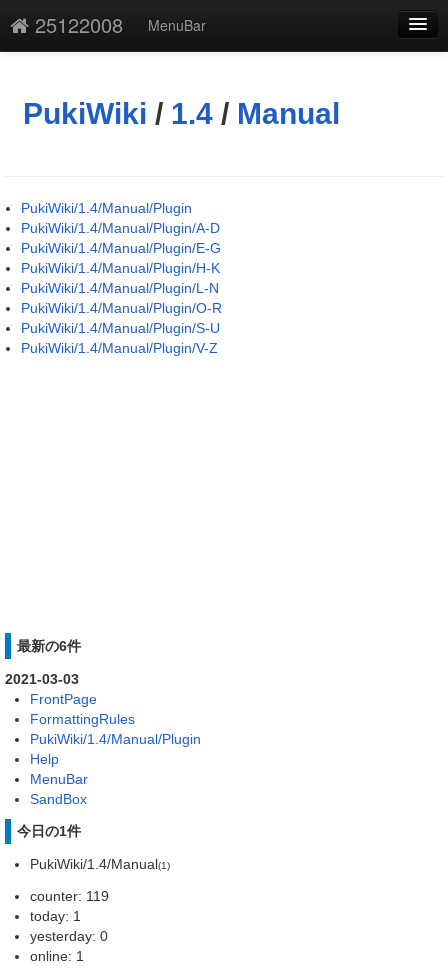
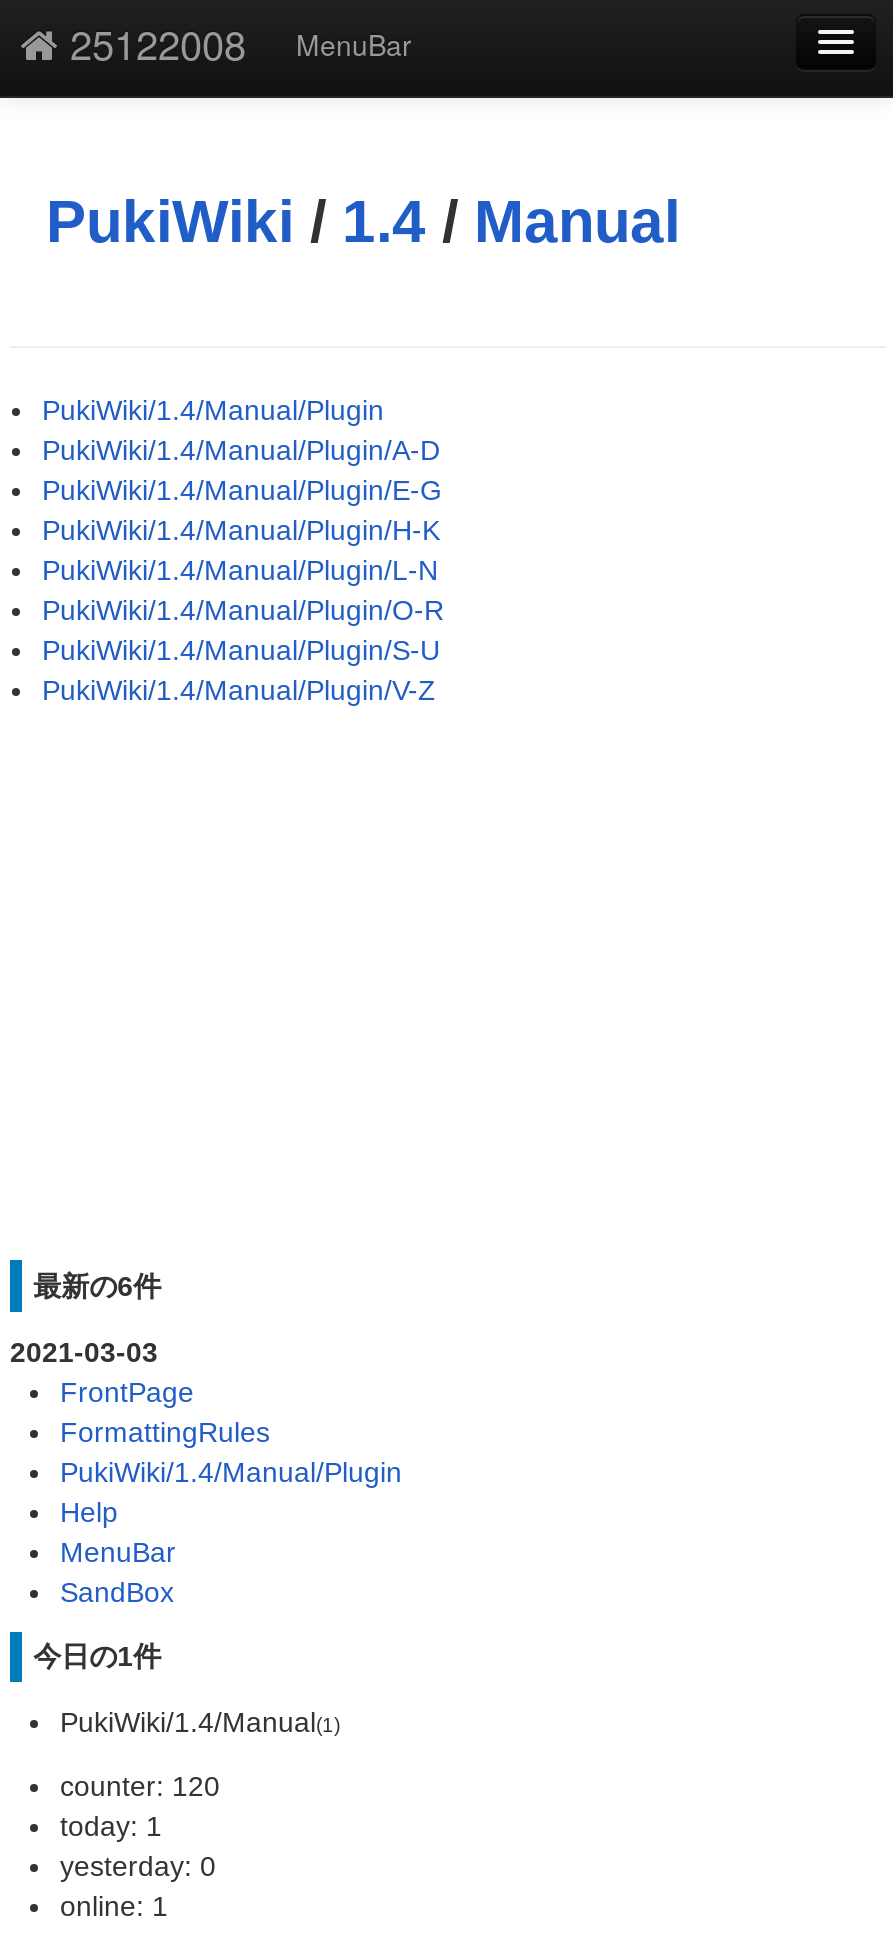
[30,888,109,904] counter: 119 -> [60,1770,220,1802] counter: 120

